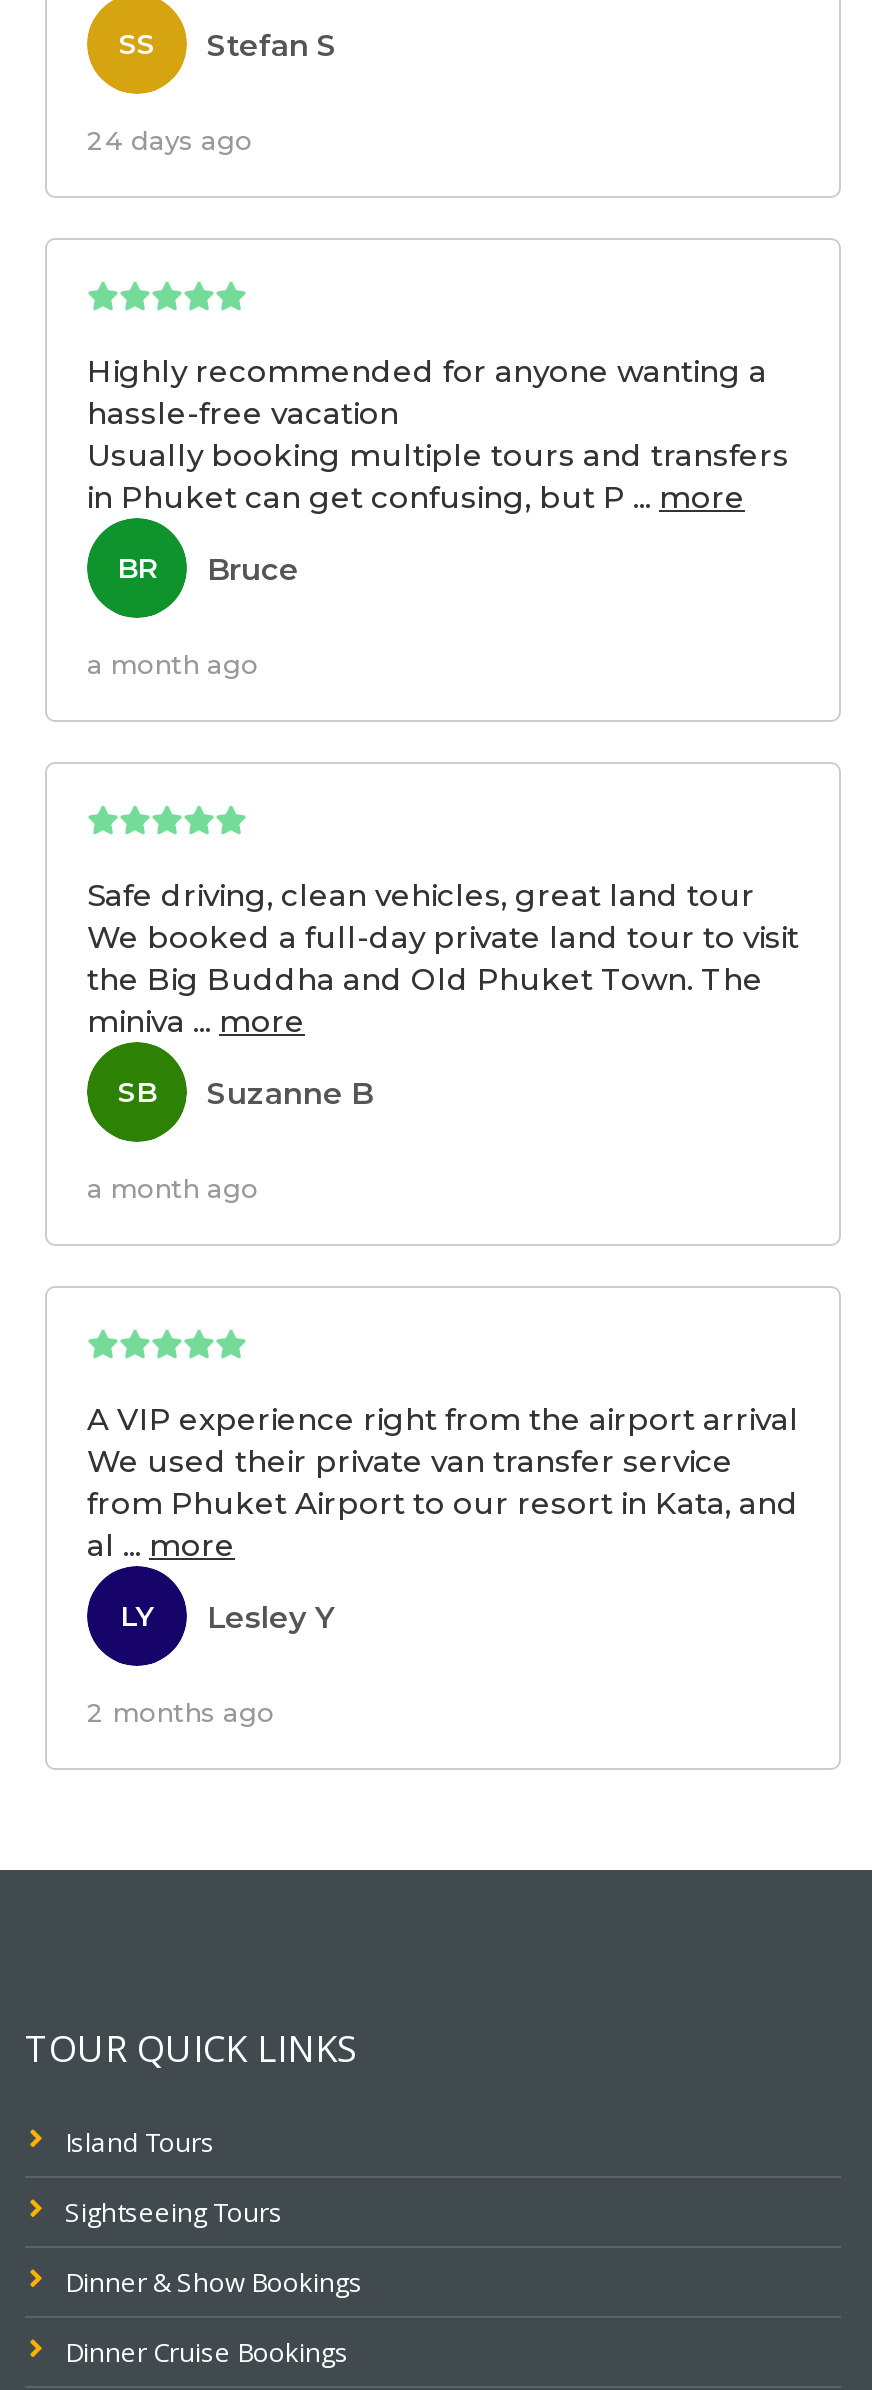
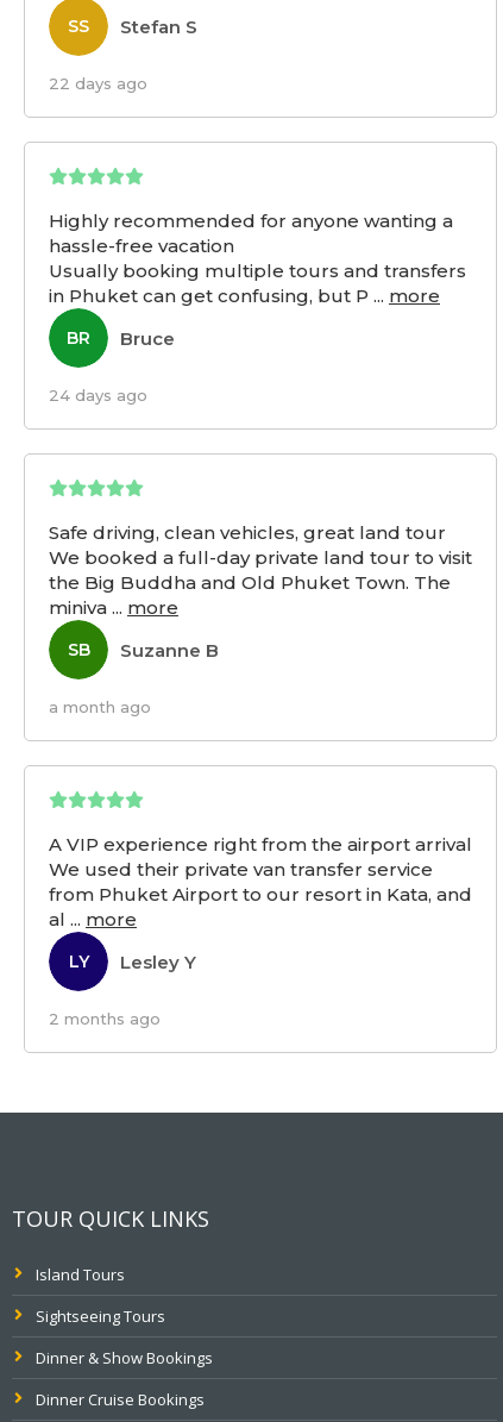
[87,124,253,156] 24 days ago -> [49,74,147,93] 22 days ago
[87,648,259,680] a month ago -> [49,386,147,405] 24 days ago

